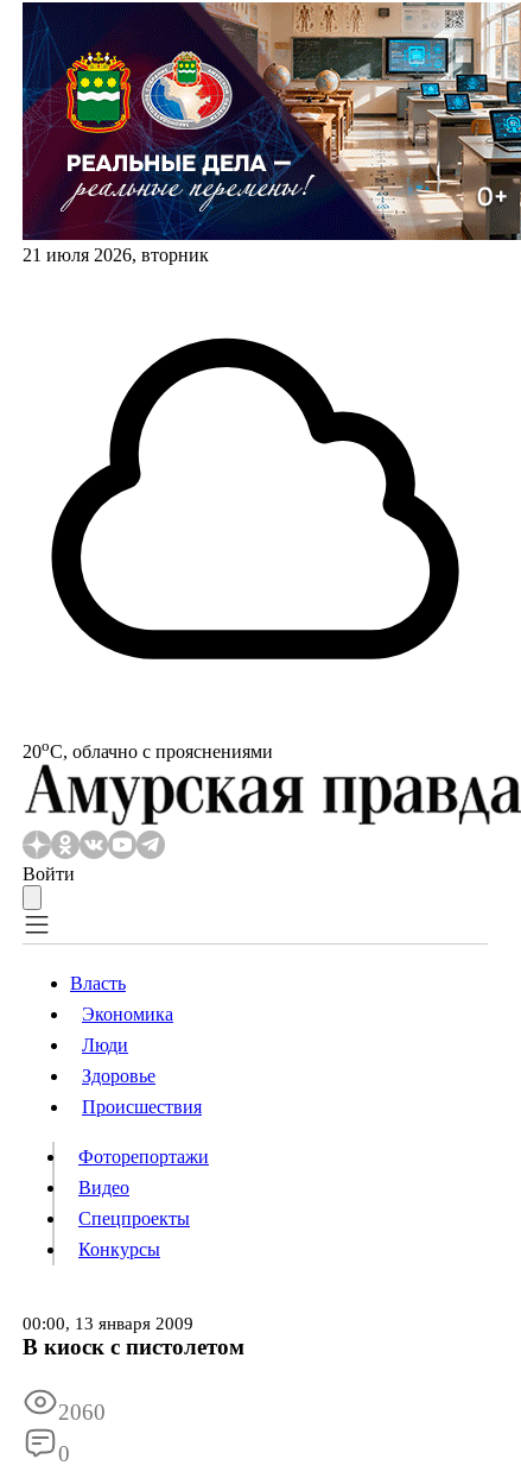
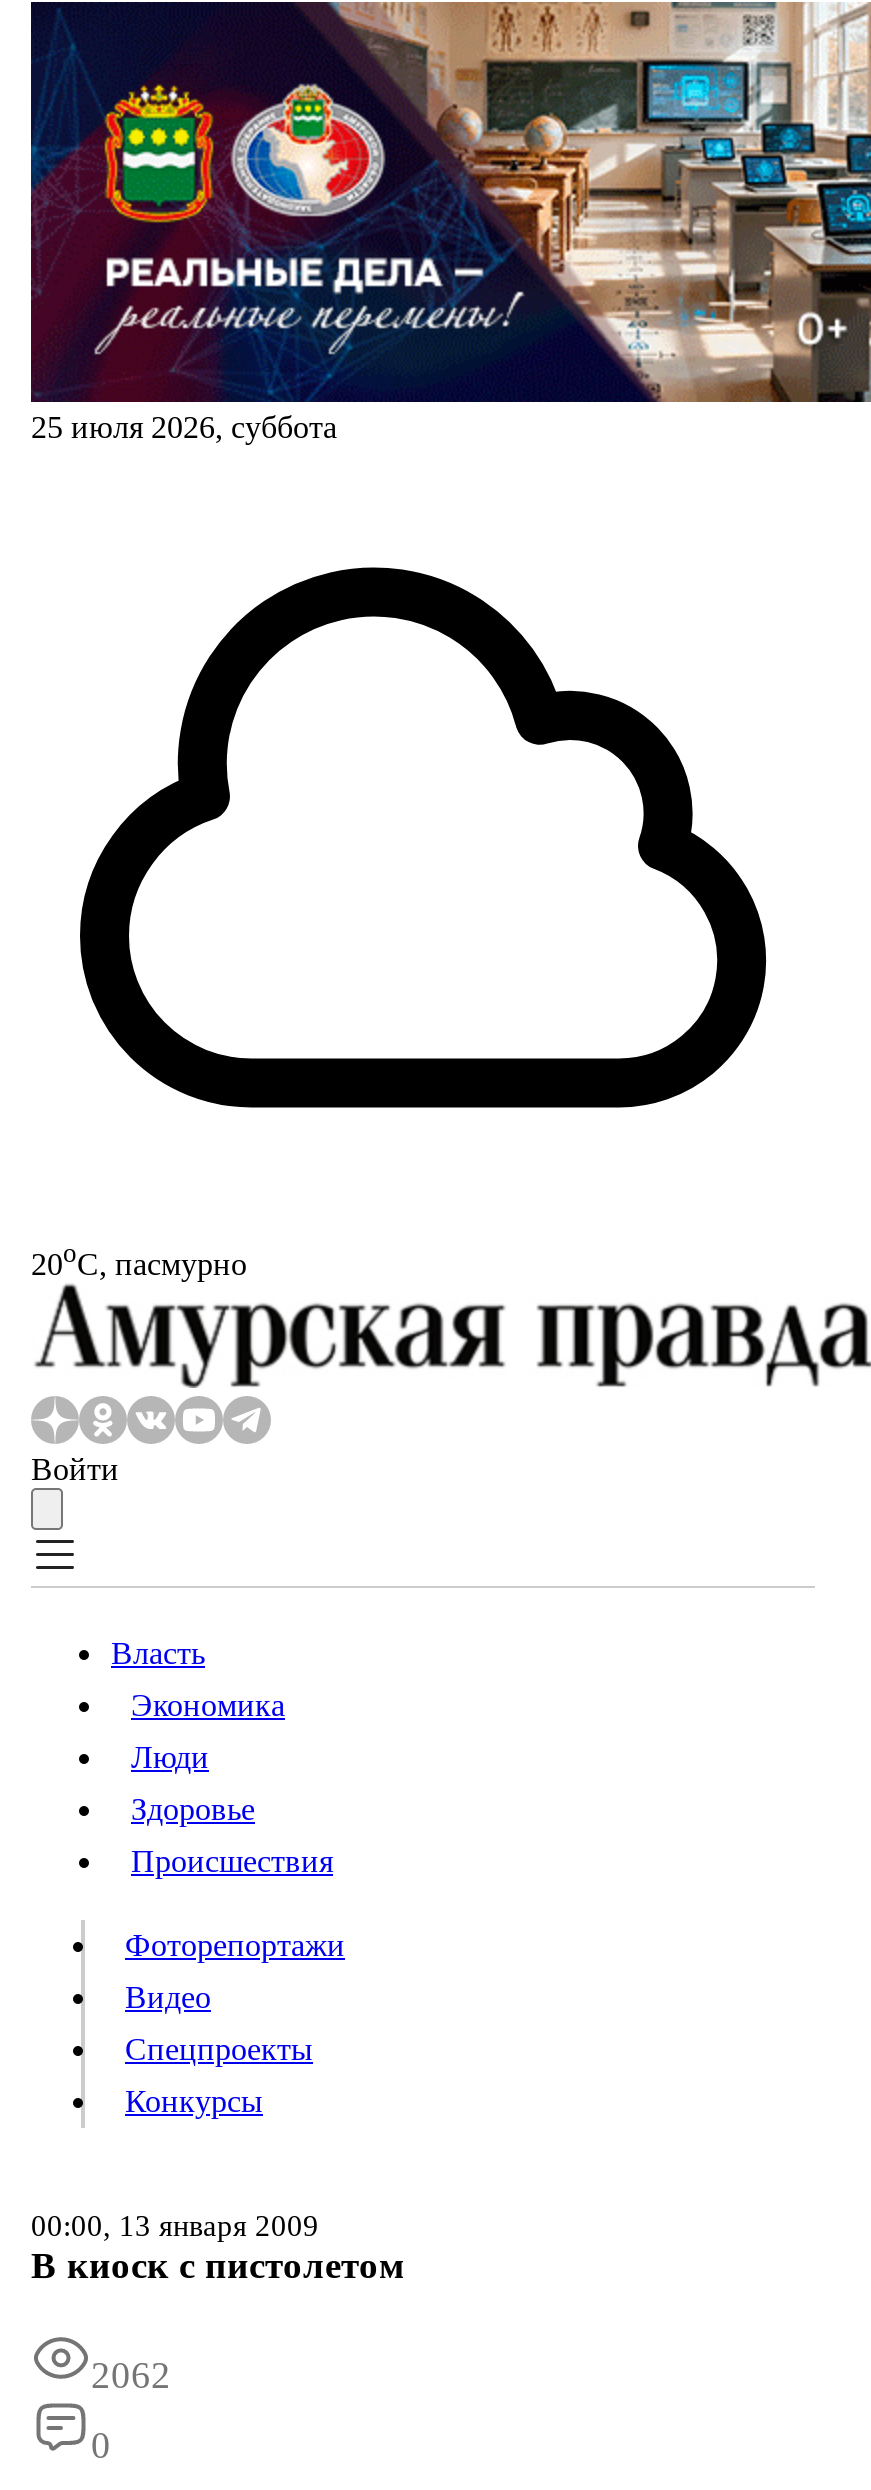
[23,245,209,265] 21 июля 2026, вторник -> [31,410,337,444] 25 июля 2026, суббота
[23,737,273,762] 20oС, облачно с прояснениями -> [31,1238,247,1281] 20oС, пасмурно
[58,1400,106,1425] 2060 -> [91,2355,171,2397] 2062

